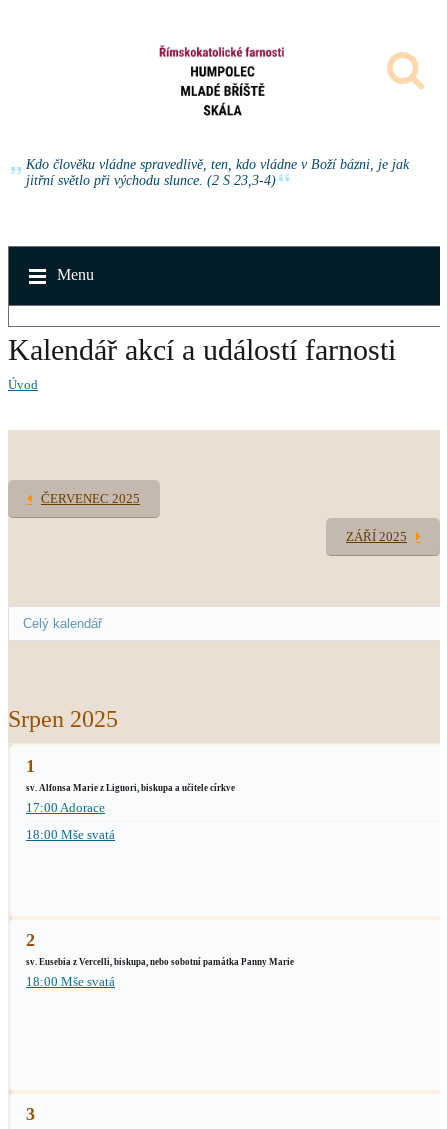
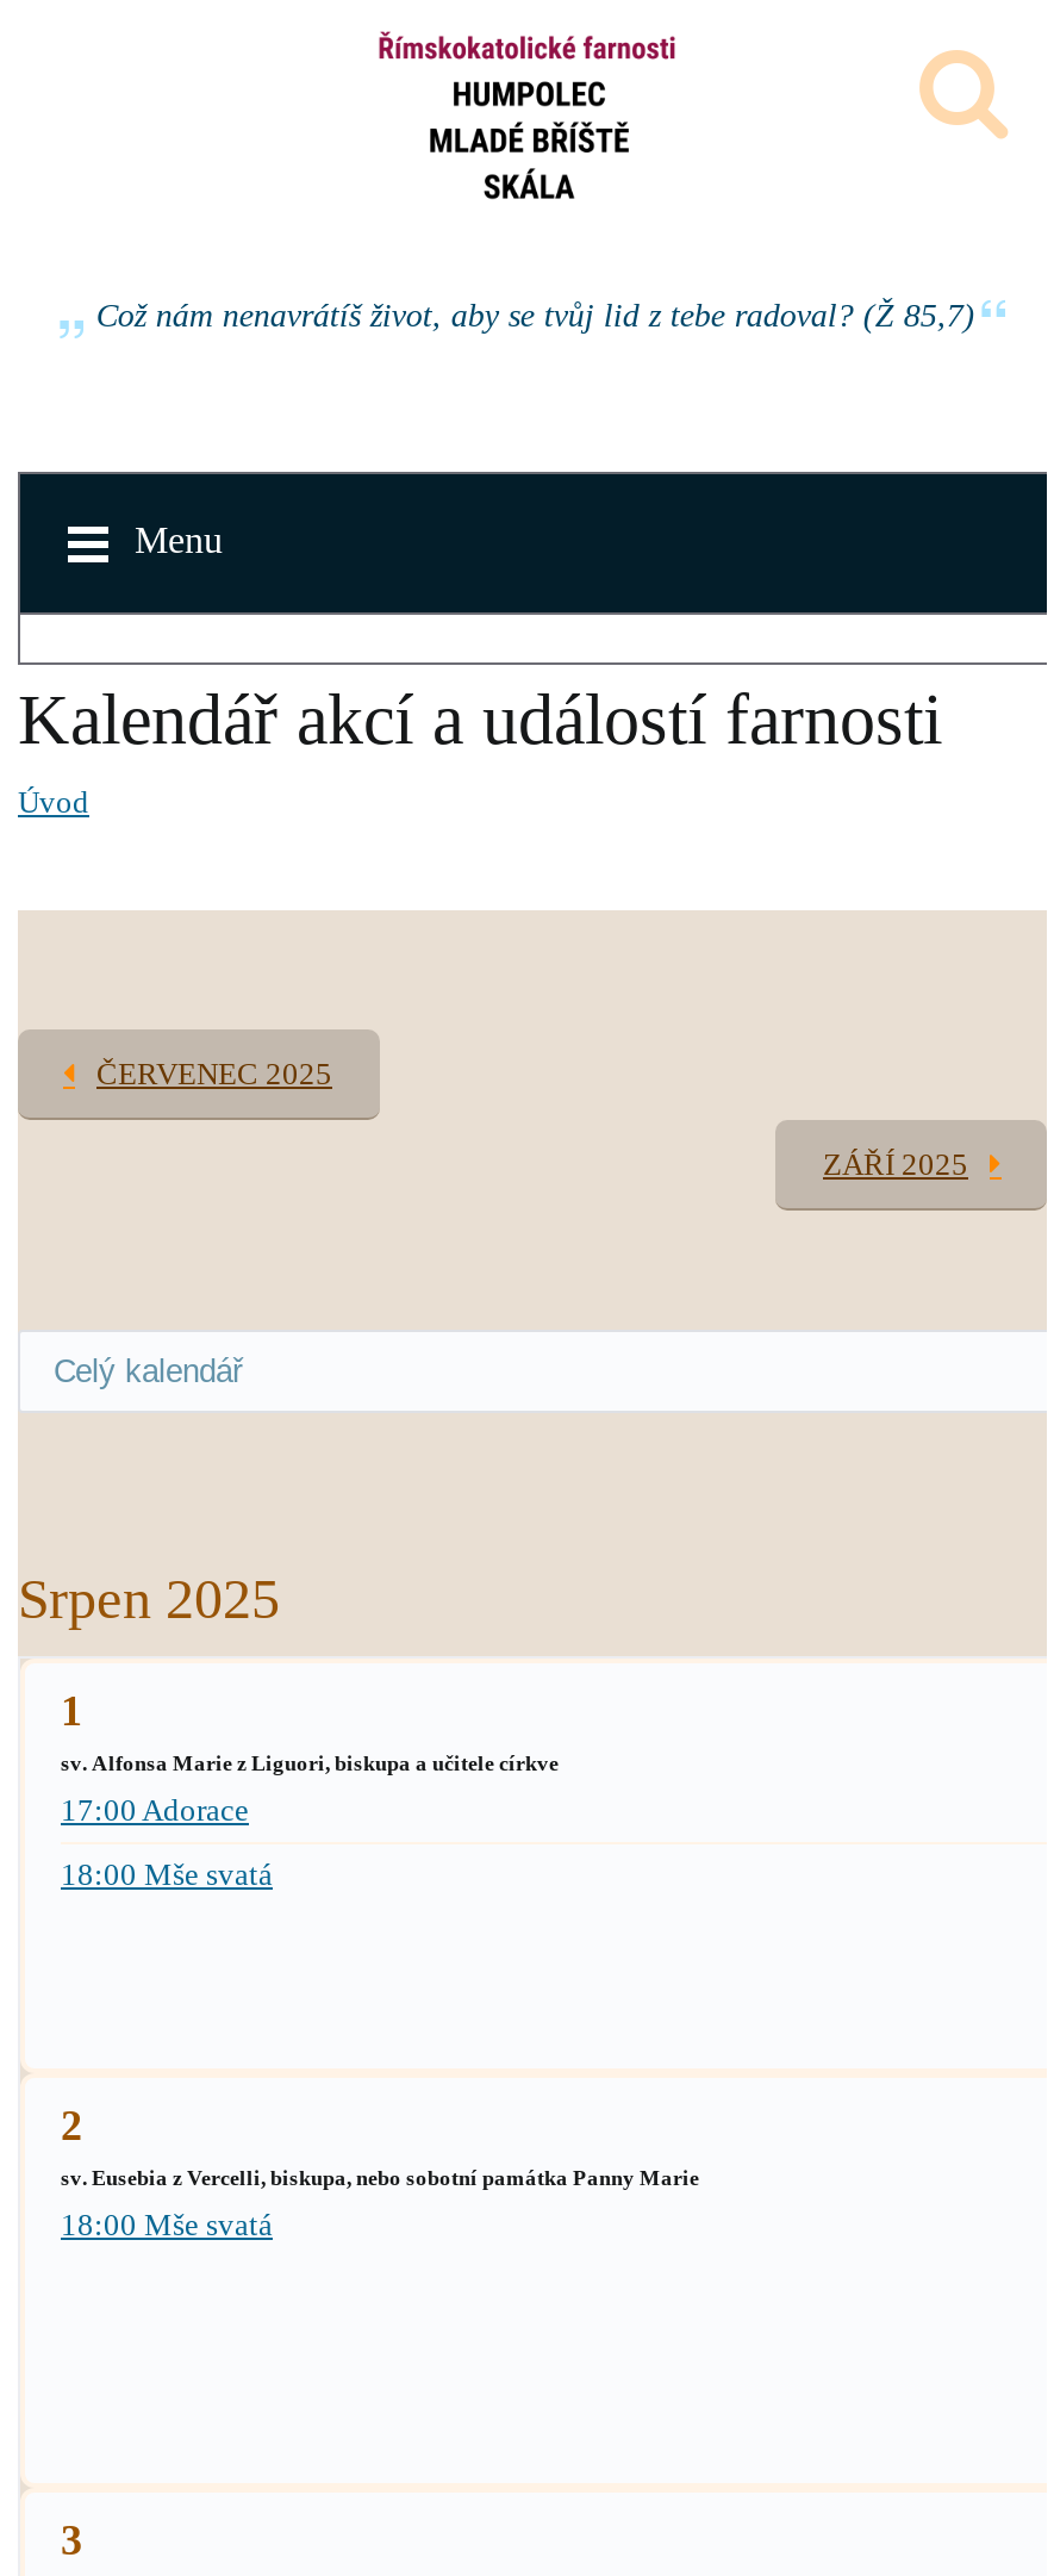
[26,157,409,188] Kdo člověku vládne spravedlivě, ten, kdo vládne v Boží bázni, je jak | jitřní světlo při východu slunce. (2 S 23,3-4) -> [96,298,975,334] Což nám nenavrátíš život, aby se tvůj lid z tebe radoval? (Ž 85,7)

